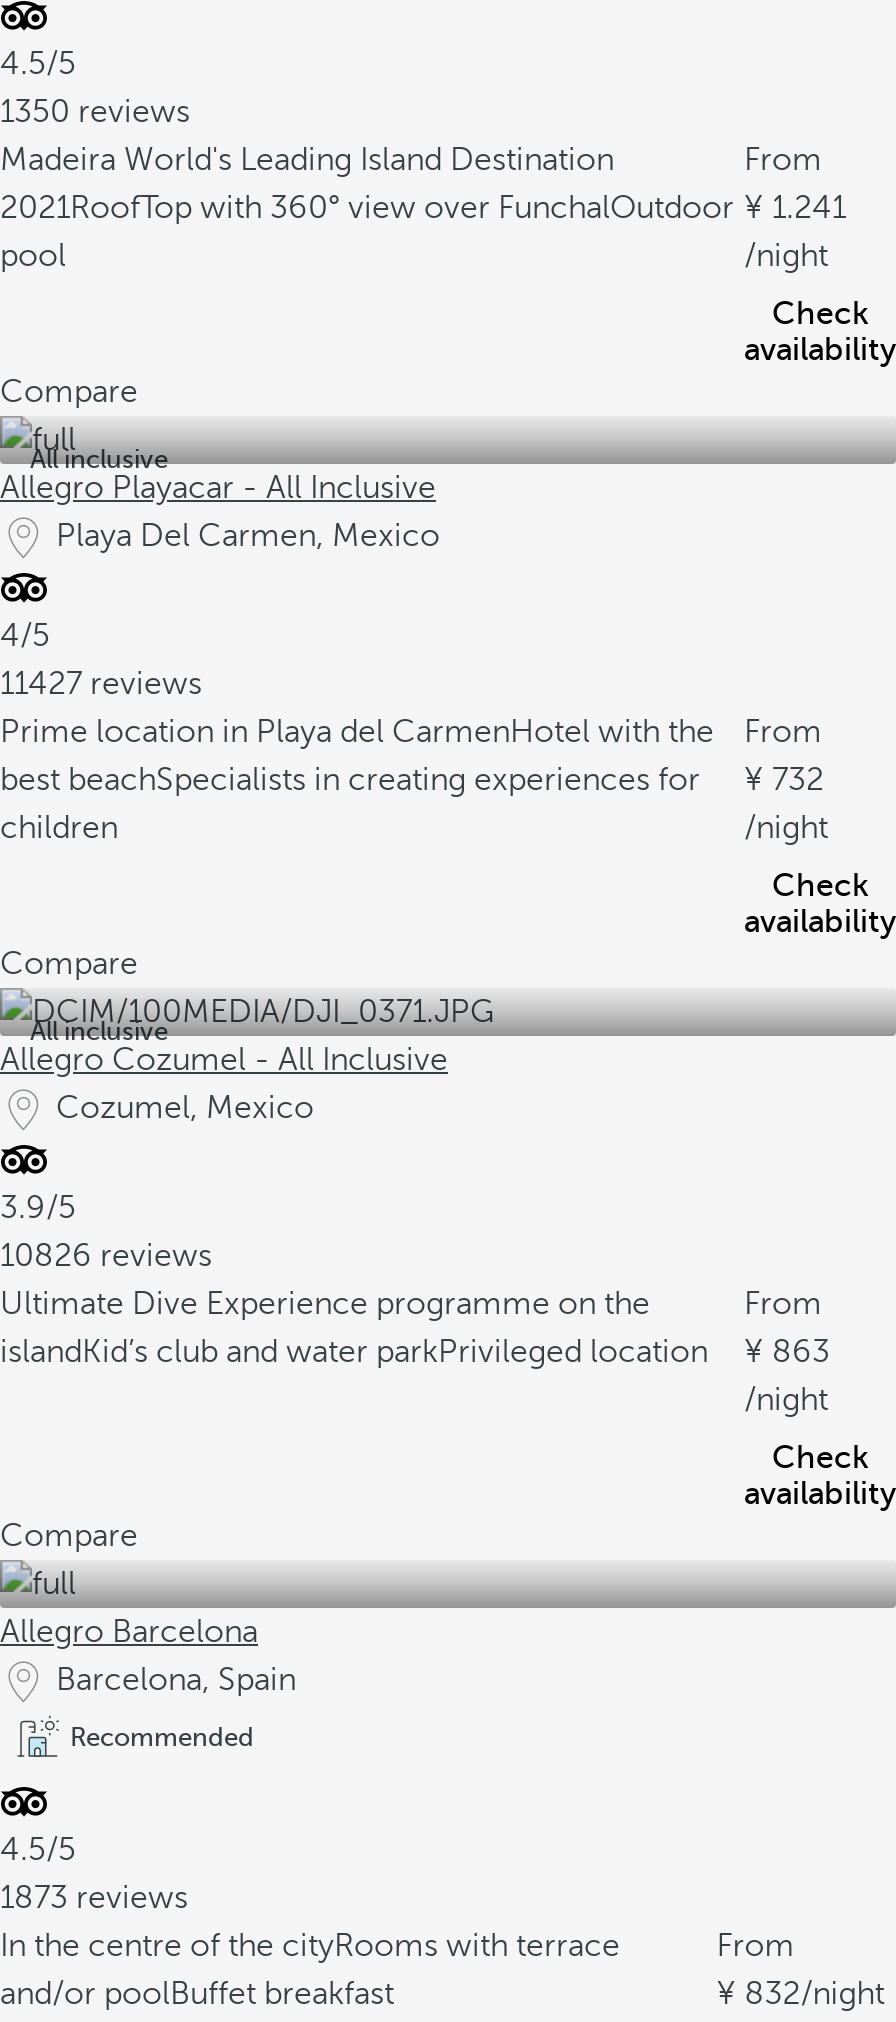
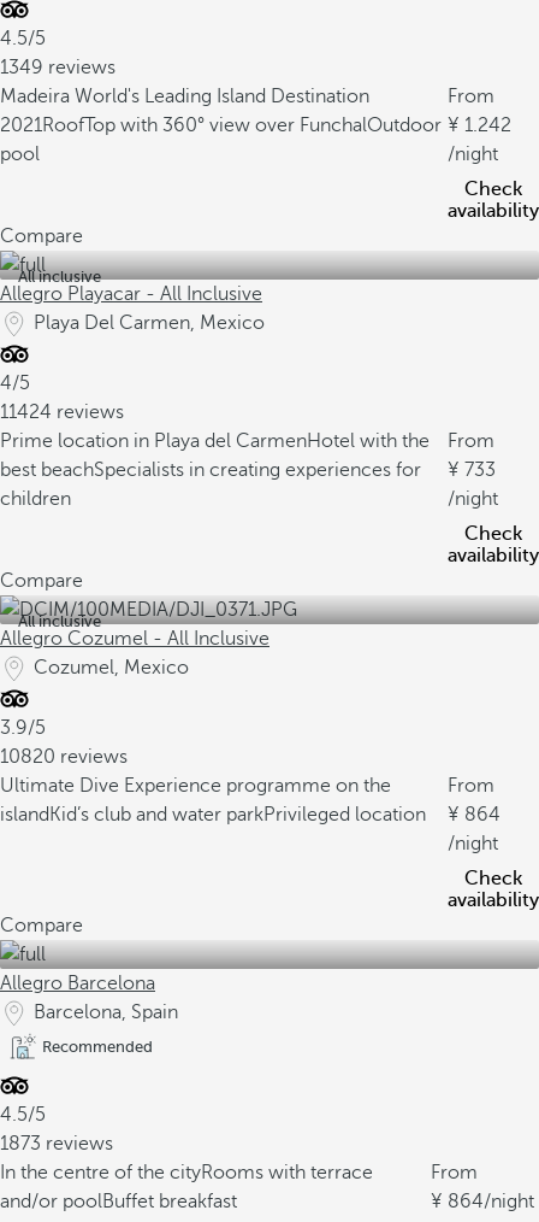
[0,94,190,130] 1350 reviews -> [0,57,115,78] 1349 reviews
[0,190,846,226] 2021RoofTop with 360° view over FunchalOutdoor 1.241 -> [0,114,511,136] 2021RoofTop with 360° view over FunchalOutdoor 1.242
[0,666,202,702] 11427 reviews -> [0,401,124,423] 11424 reviews
[0,762,824,798] best beachSpecialists in creating experiences for 732 -> [0,459,496,481] best beachSpecialists in creating experiences for 733
[0,1238,212,1274] 10826 reviews -> [0,746,128,768] 10820 reviews
[0,1334,830,1370] islandKid’s club and water parkPrivileged location 863 -> [0,804,500,826] islandKid’s club and water parkPrivileged location 864
[745,1976,885,2012] 832/night -> [448,1191,535,1212] 864/night

